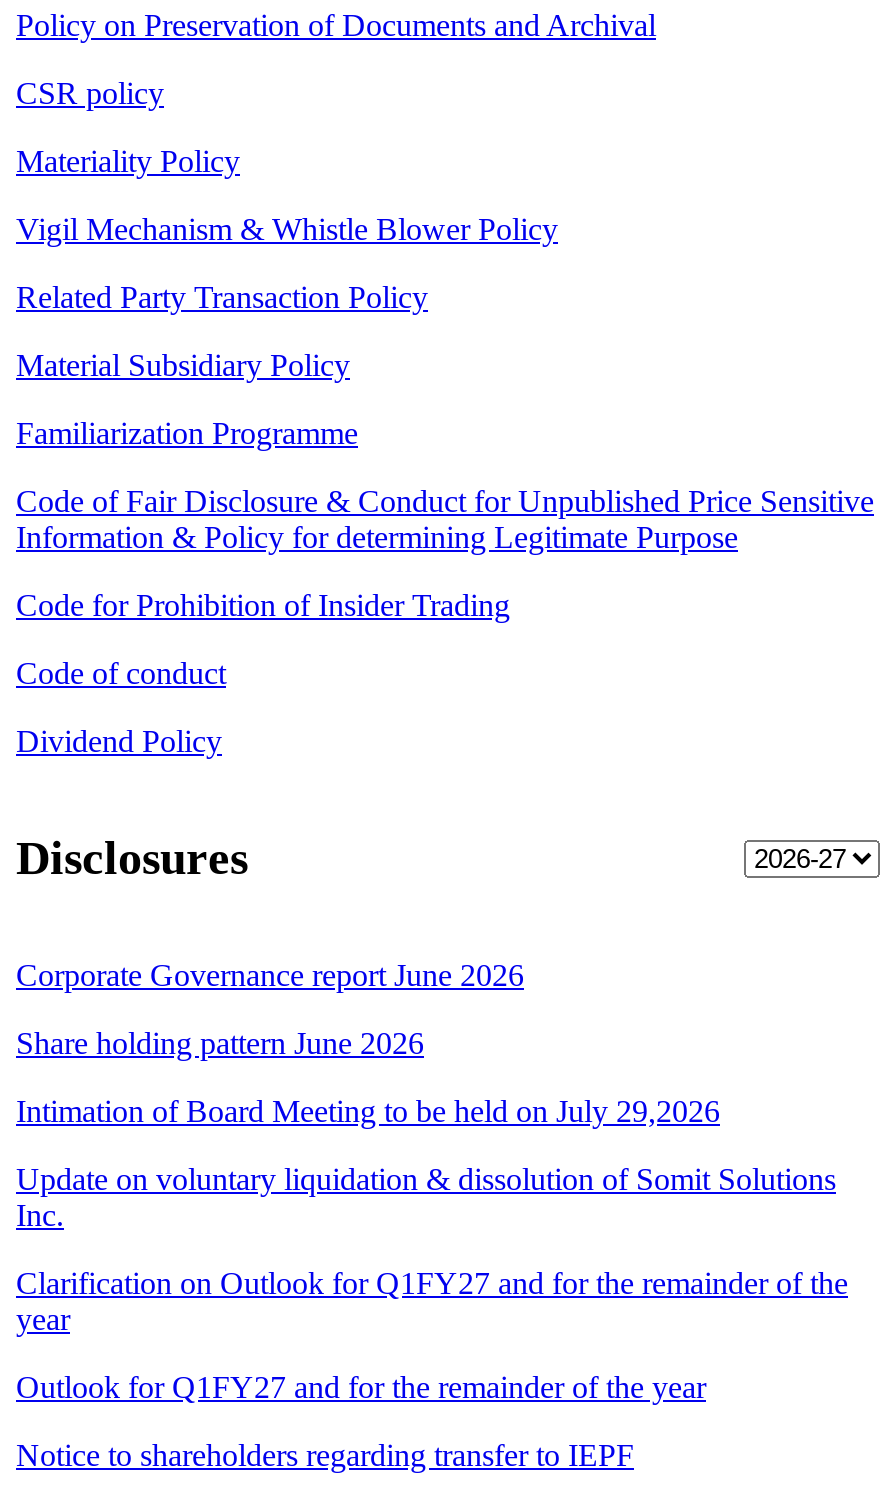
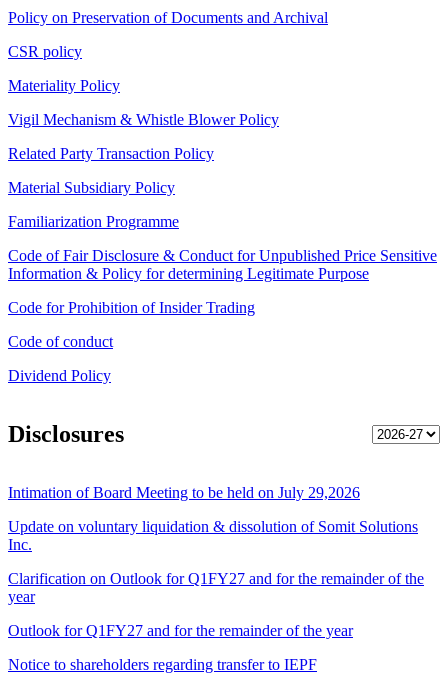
[16,958,524,1060] Corporate Governance report June 2026 | Share holding pattern June 2026 -> none

